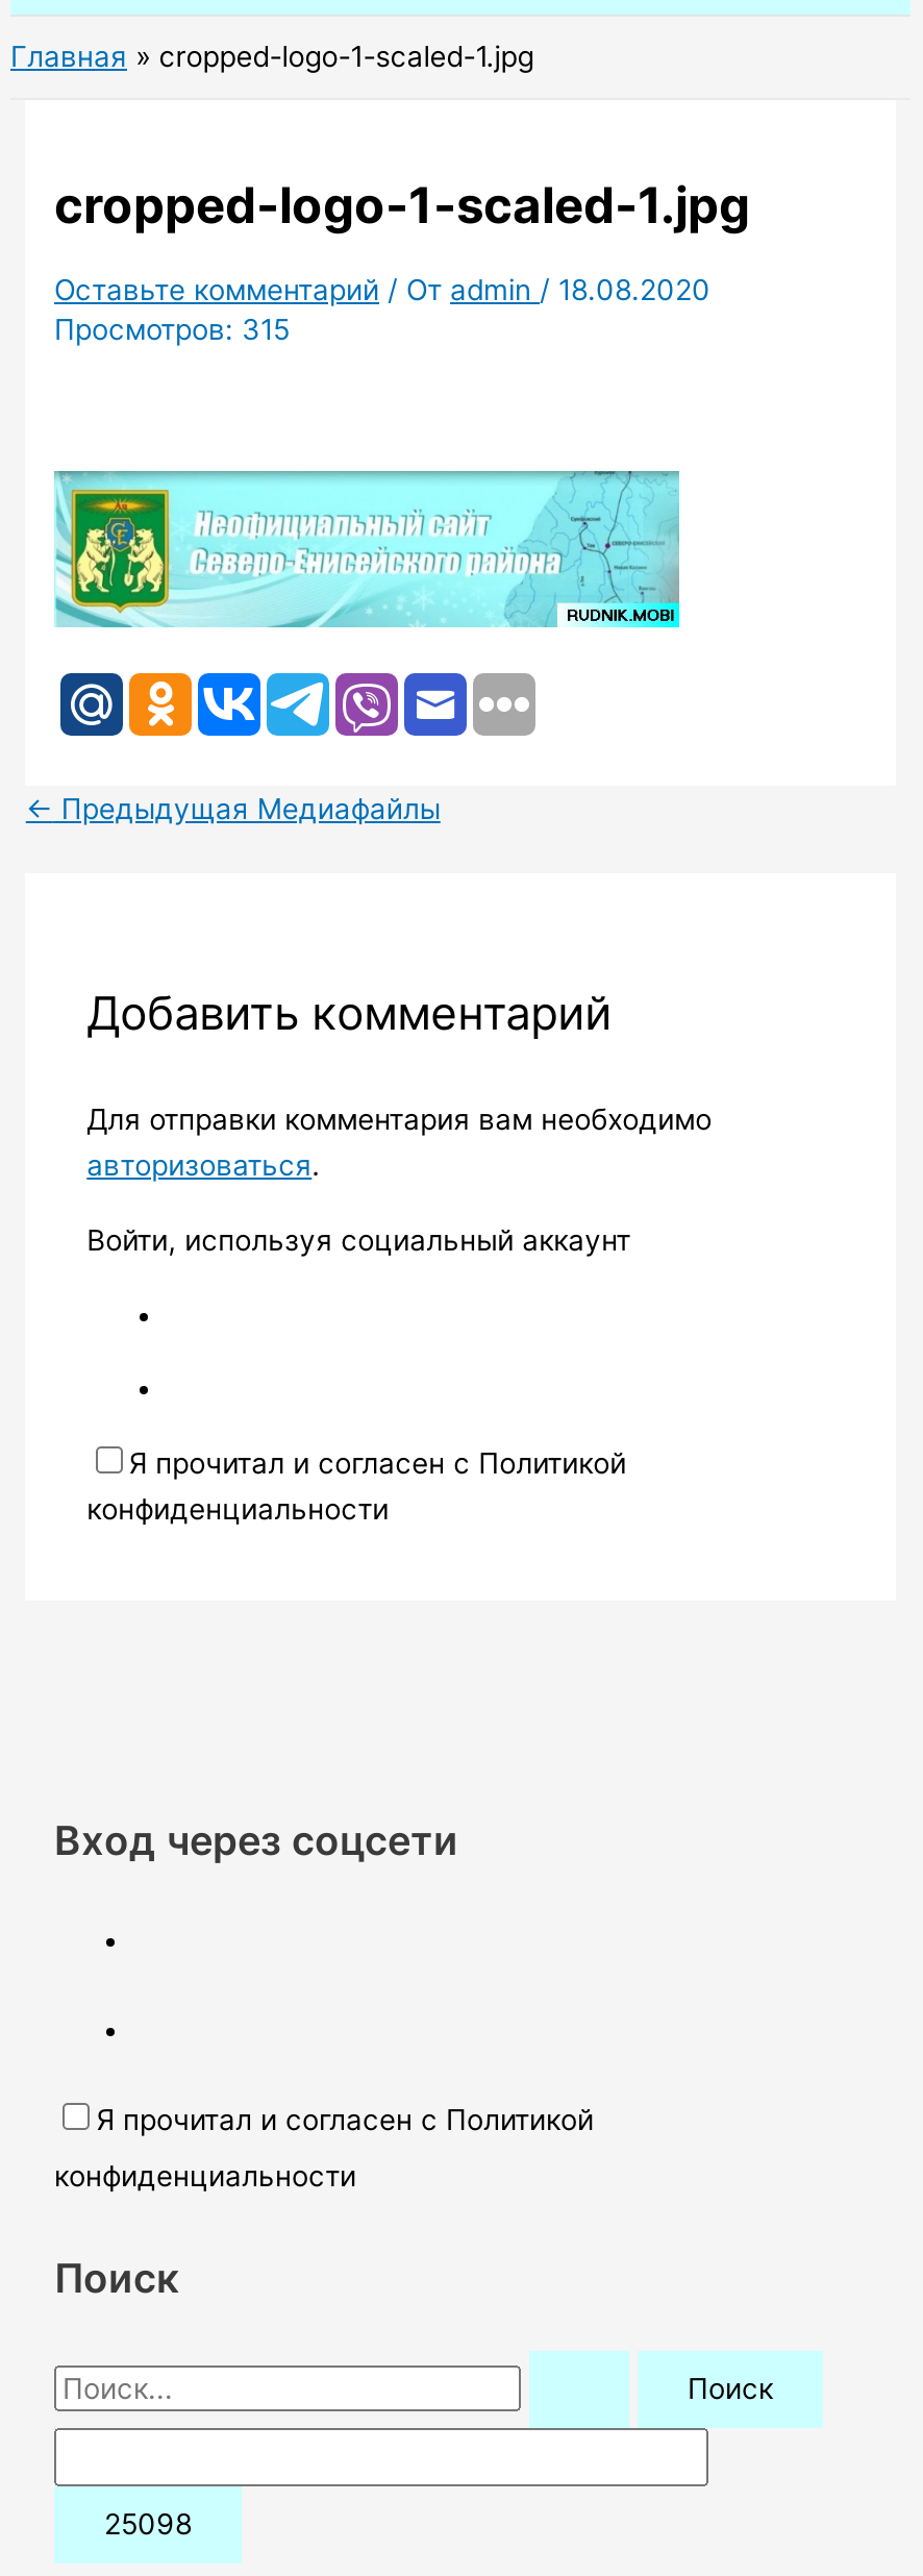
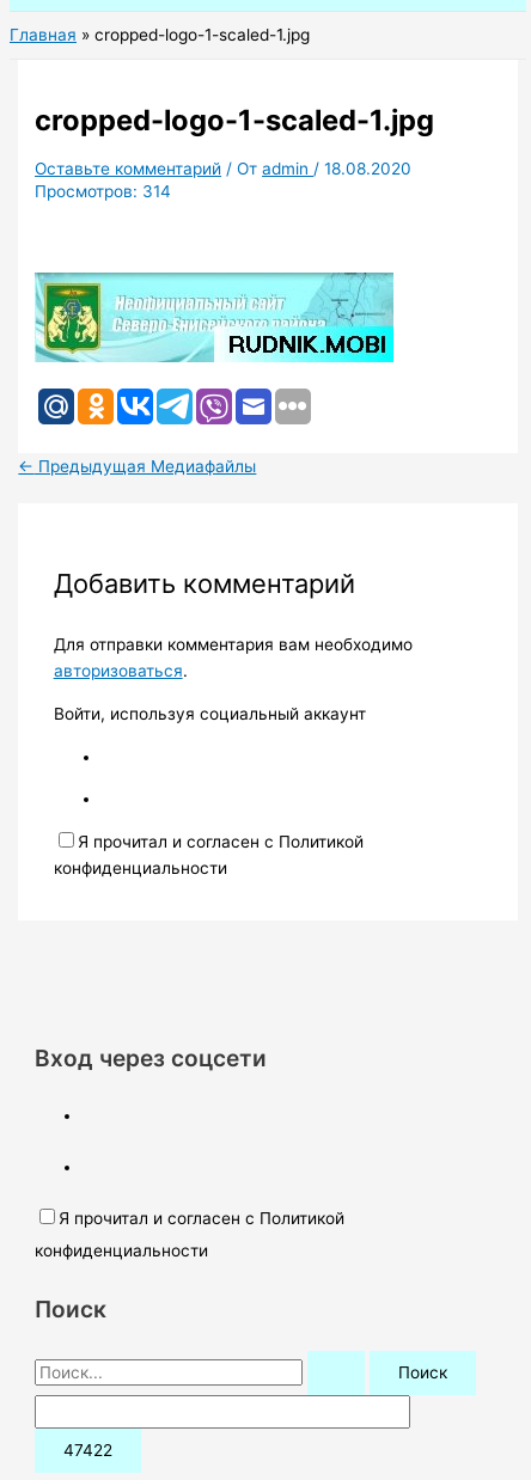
[54,312,290,346] Просмотров: 315 -> [35,182,171,201] Просмотров: 314
[367,561,681,629] [image] -> [213,325,395,363] [image]

